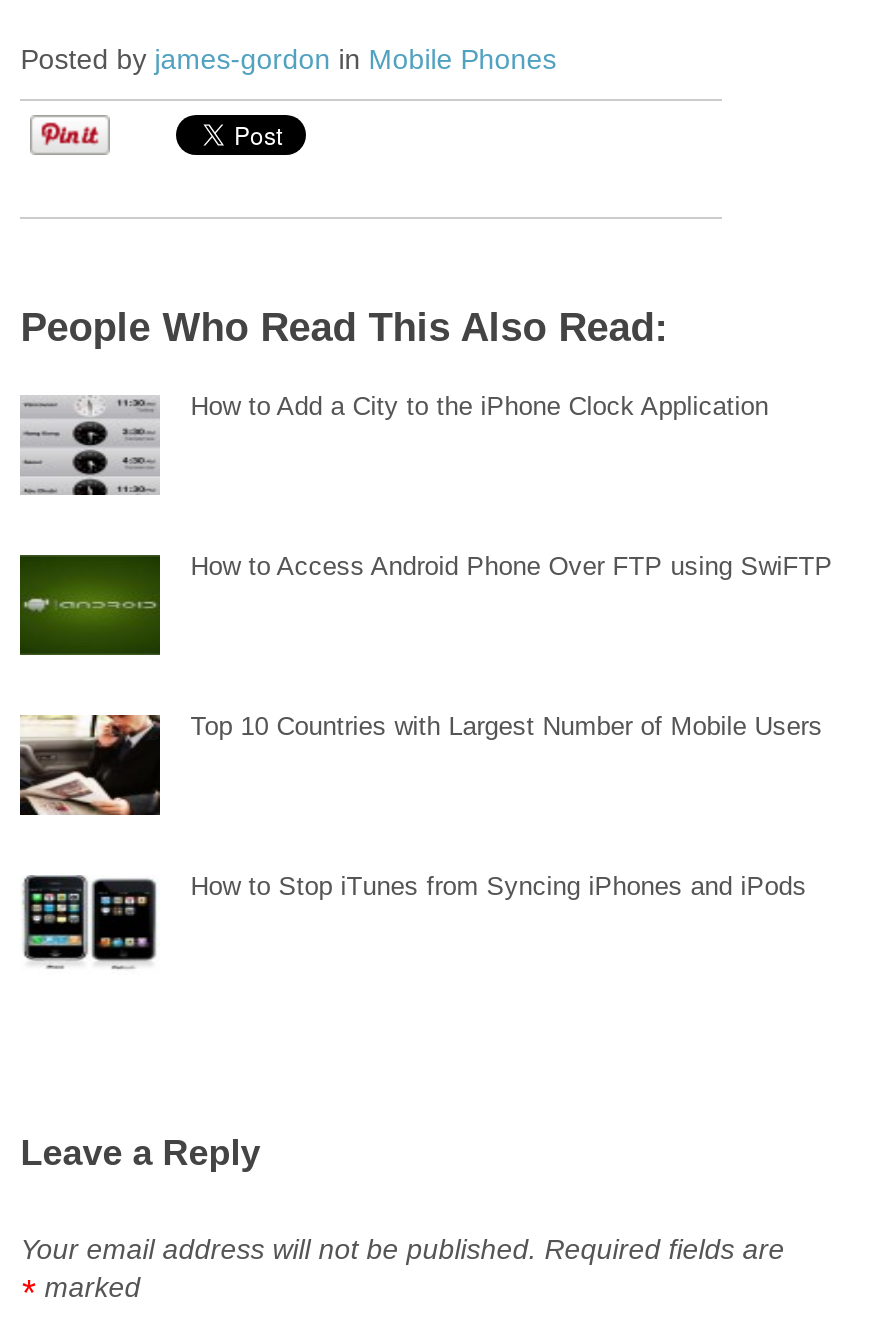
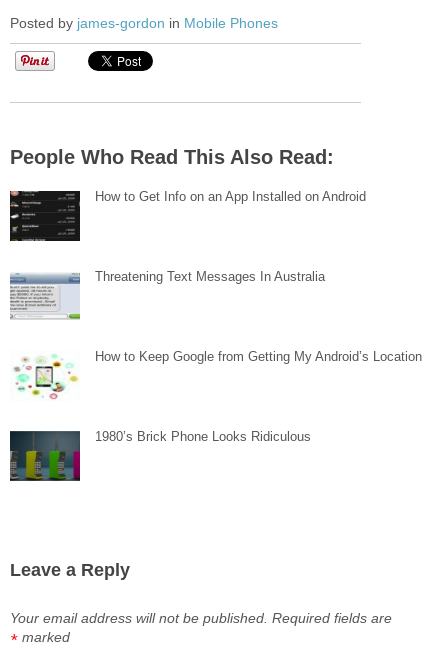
[20,391,768,497] [image] | How to Add a City to the iPhone Clock Application -> [9,189,366,242] [image] | How to Get Info on an App Installed on Android
[18,551,832,657] [image] | How to Access Android Phone Over FTP using SwiFTP -> [9,269,325,321] [image] | Threatening Text Messages In Australia
[18,711,822,817] [image] | Top 10 Countries with Largest Number of Mobile Users -> [10,349,422,401] [image] | How to Keep Google from Getting My Android’s Location
[20,871,806,975] [image] | How to Stop iTunes from Syncing iPhones and iPods -> [9,429,311,482] [image] | 1980’s Brick Phone Looks Ridiculous

